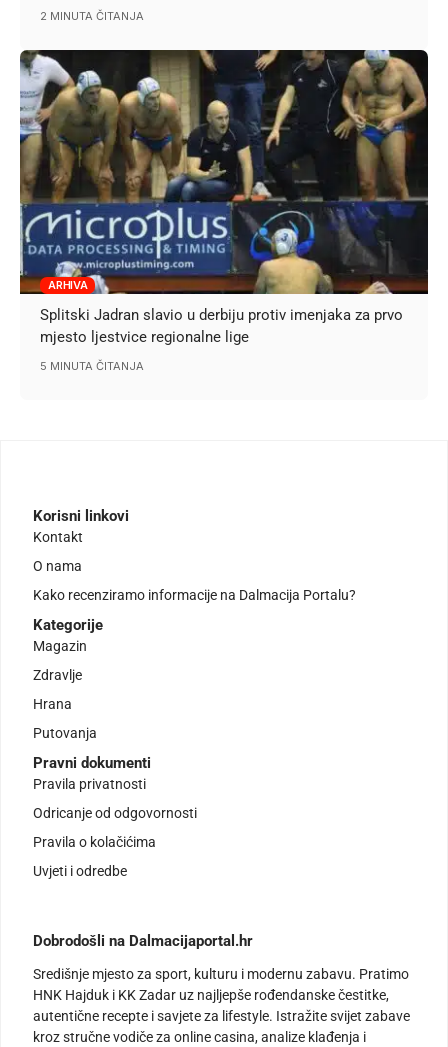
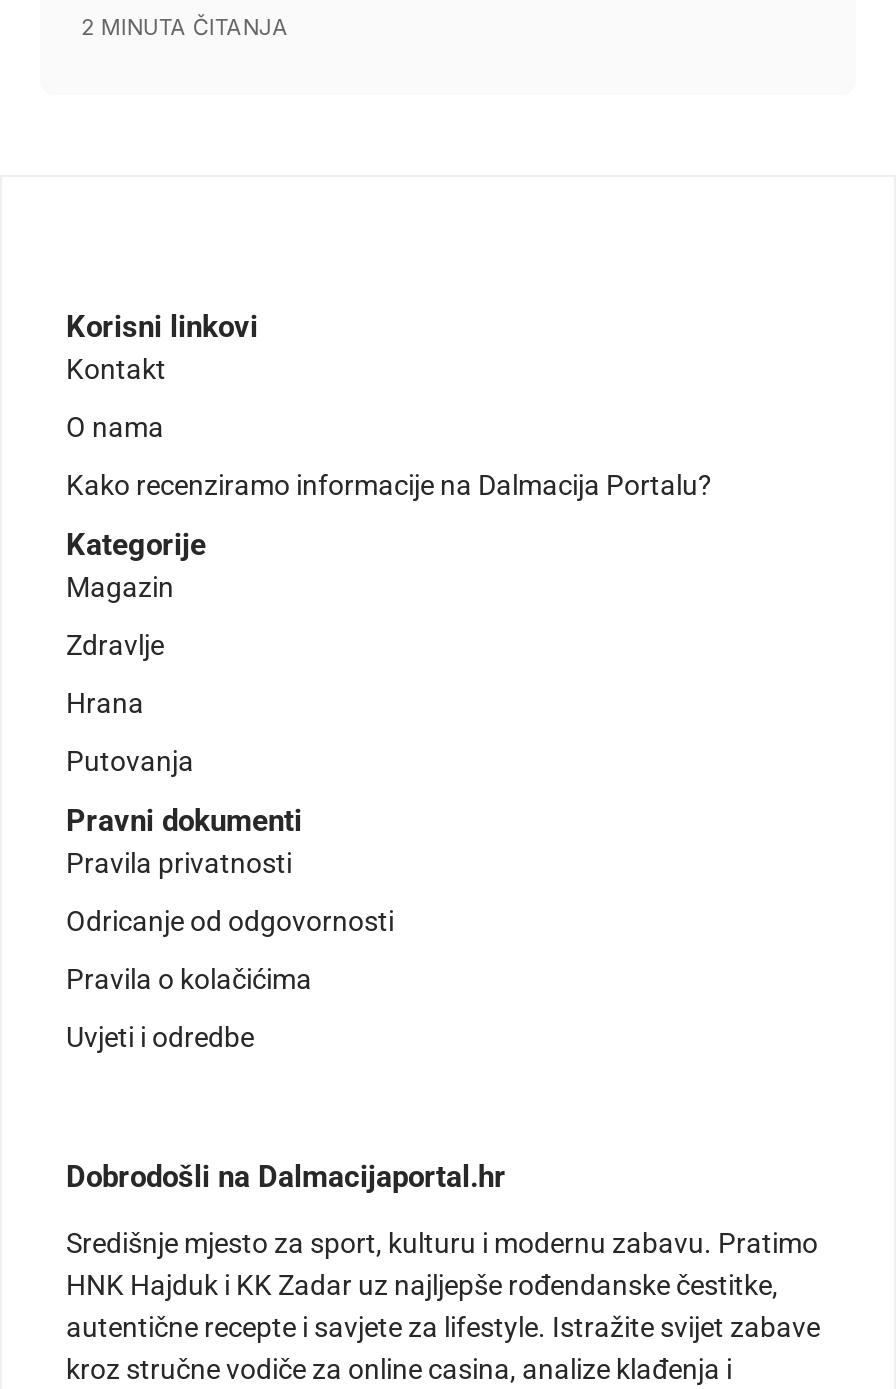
[19,49,429,373] [image] | ARHIVA | Splitski Jadran slavio u derbiju protiv imenjaka za prvo | mjesto ljestvice regionalne lige | 5 MINUTA ČITANJA -> none

